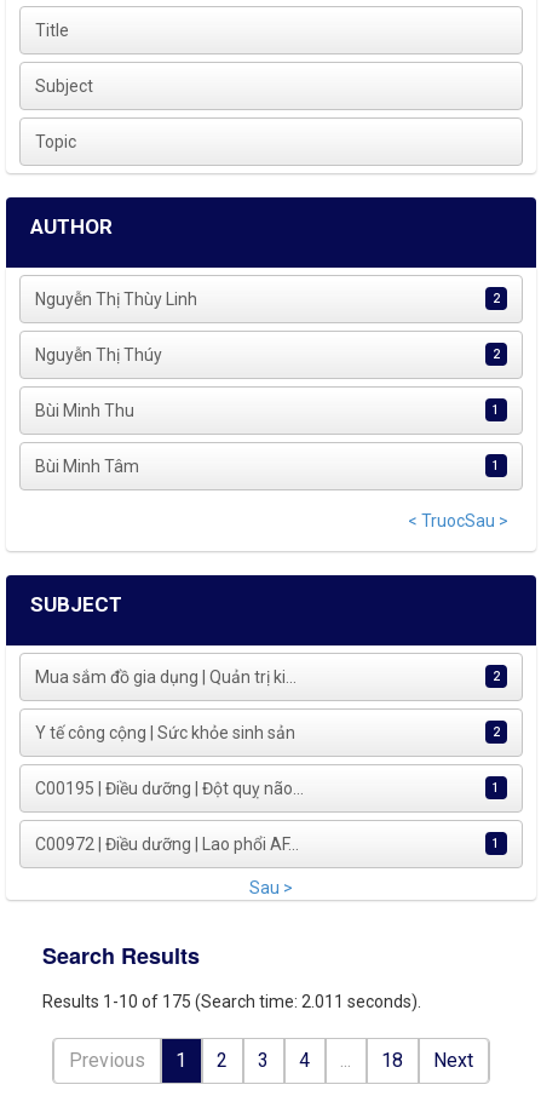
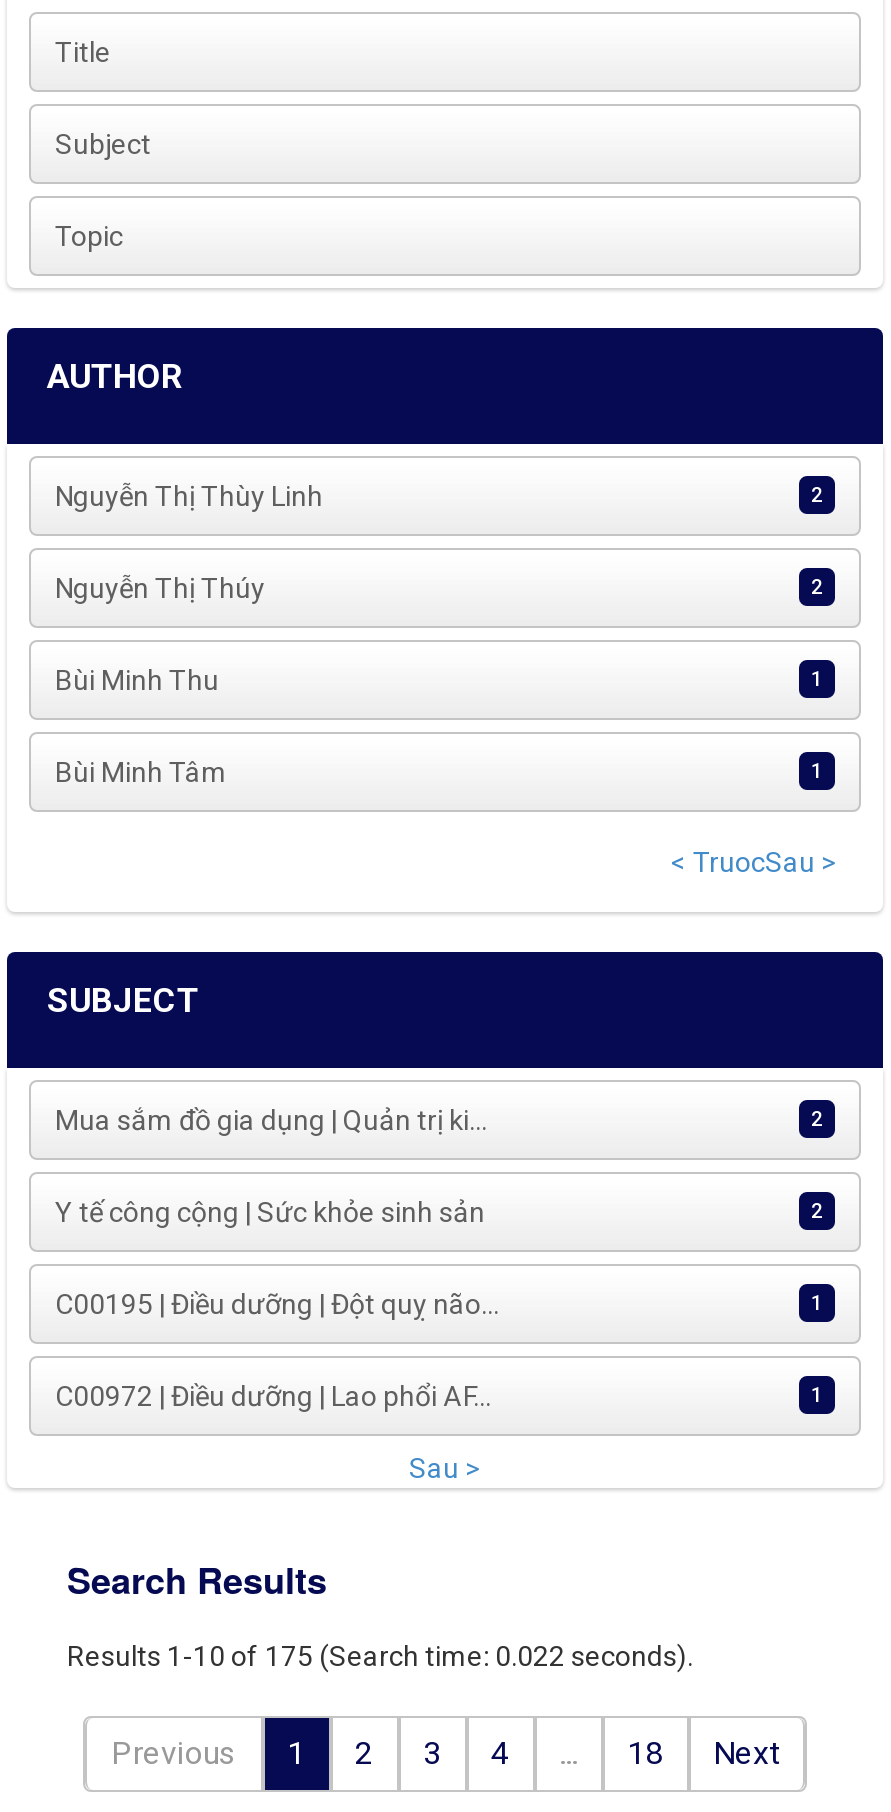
[42,992,421,1011] Results 1-10 of 175 (Search time: 2.011 seconds). -> [67,1640,693,1672] Results 1-10 of 175 (Search time: 0.022 seconds).

